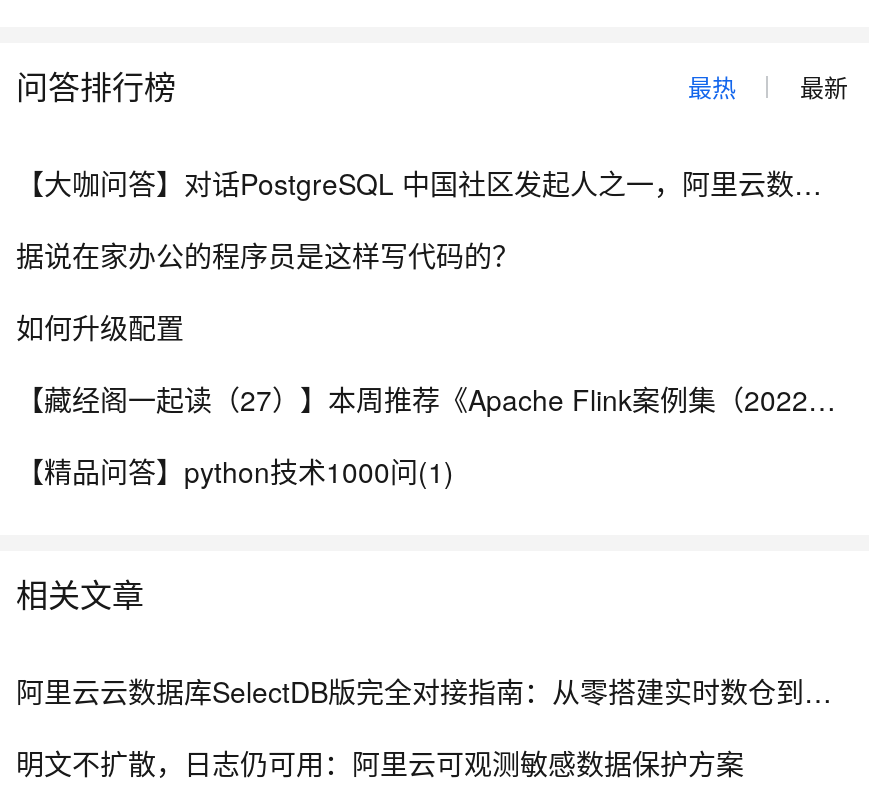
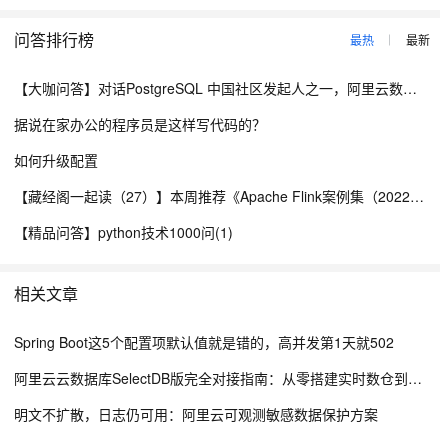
none -> [14,332,394,352] Spring Boot这5个配置项默认值就是错的，高并发第1天就502

